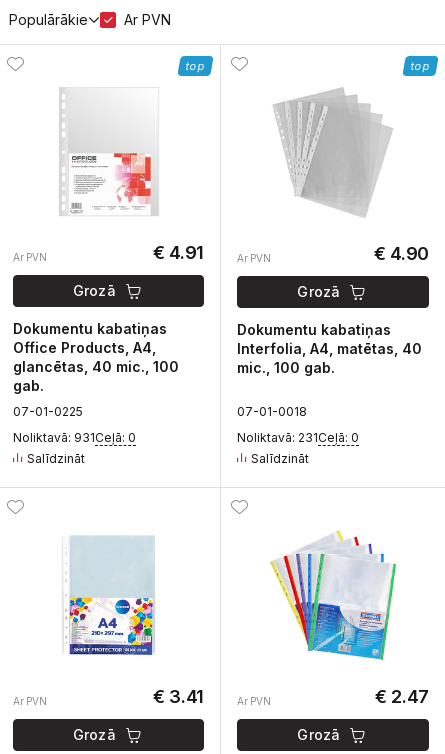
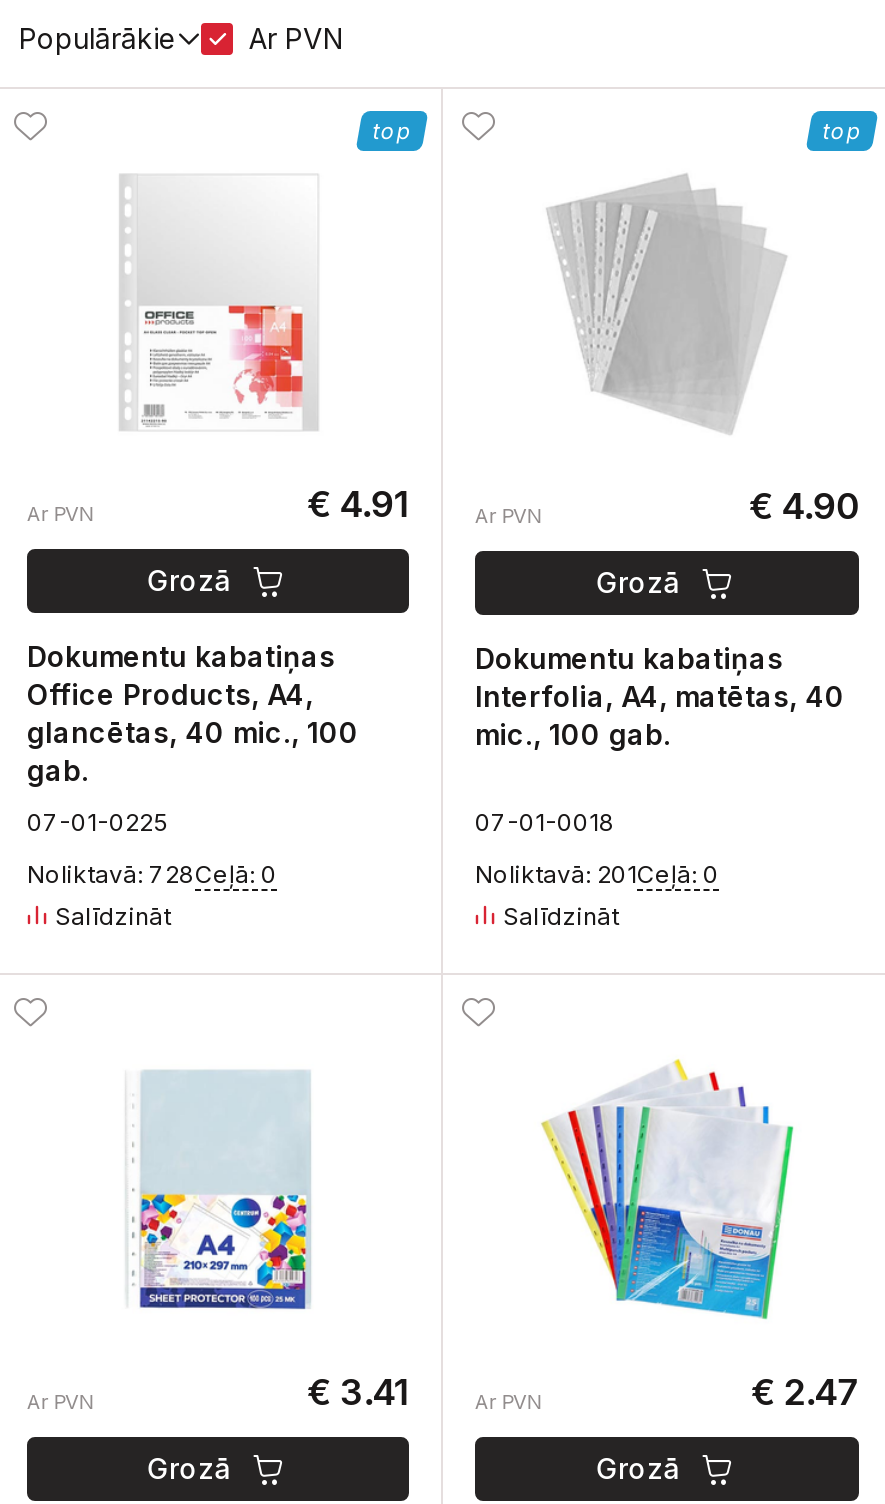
[13,430,136,445] Noliktavā: 931Ceļā: 0 -> [27,859,277,889] Noliktavā: 728Ceļā: 0
[237,430,359,445] Noliktavā: 231Ceļā: 0 -> [475,859,719,889] Noliktavā: 201Ceļā: 0

